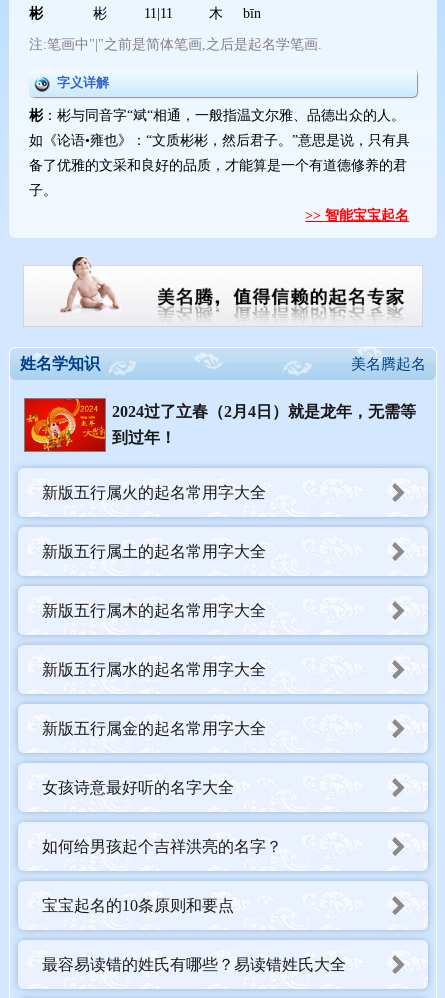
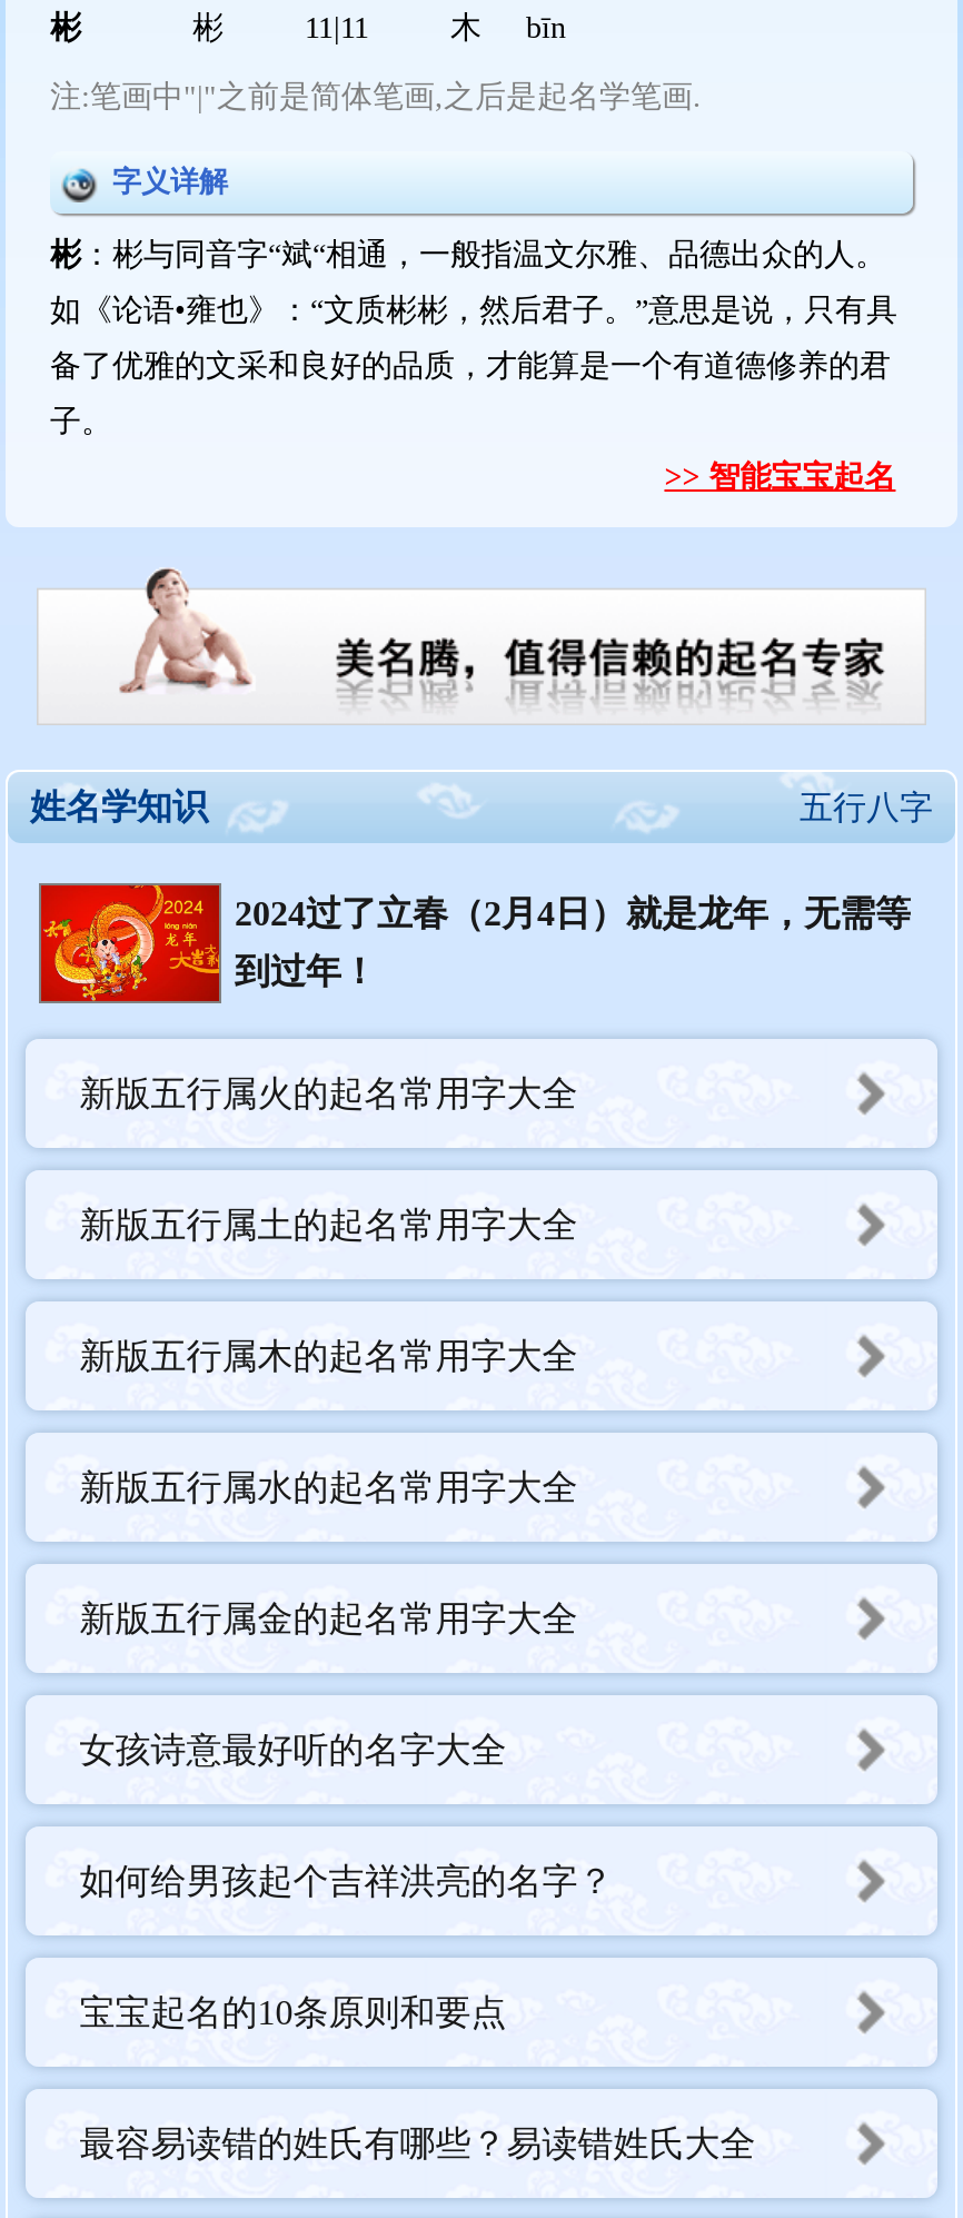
[351,356,426,372] 美名腾起名 -> [800,791,933,826] 五行八字

